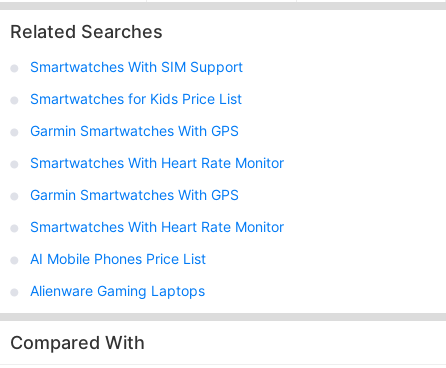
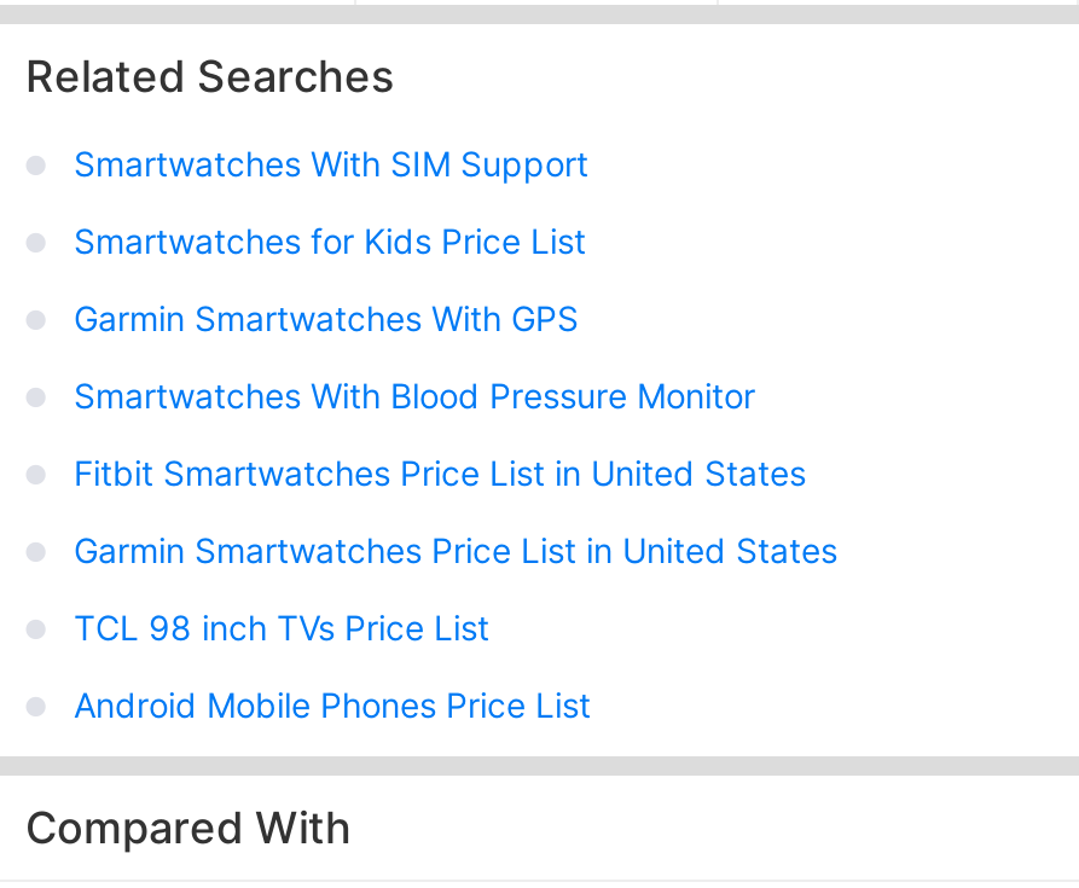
[30,154,284,171] Smartwatches With Heart Rate Monitor -> [74,375,755,416] Smartwatches With Blood Pressure Monitor
[30,186,239,203] Garmin Smartwatches With GPS -> [74,452,806,493] Fitbit Smartwatches Price List in United States
[30,218,284,235] Smartwatches With Heart Rate Monitor -> [74,529,837,570] Garmin Smartwatches Price List in United States
[30,250,206,267] AI Mobile Phones Price List -> [74,606,489,648] TCL 98 inch TVs Price List
[30,282,205,299] Alienware Gaming Laptops -> [74,684,591,725] Android Mobile Phones Price List

